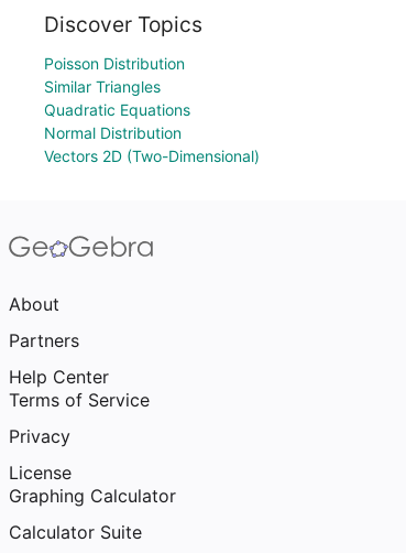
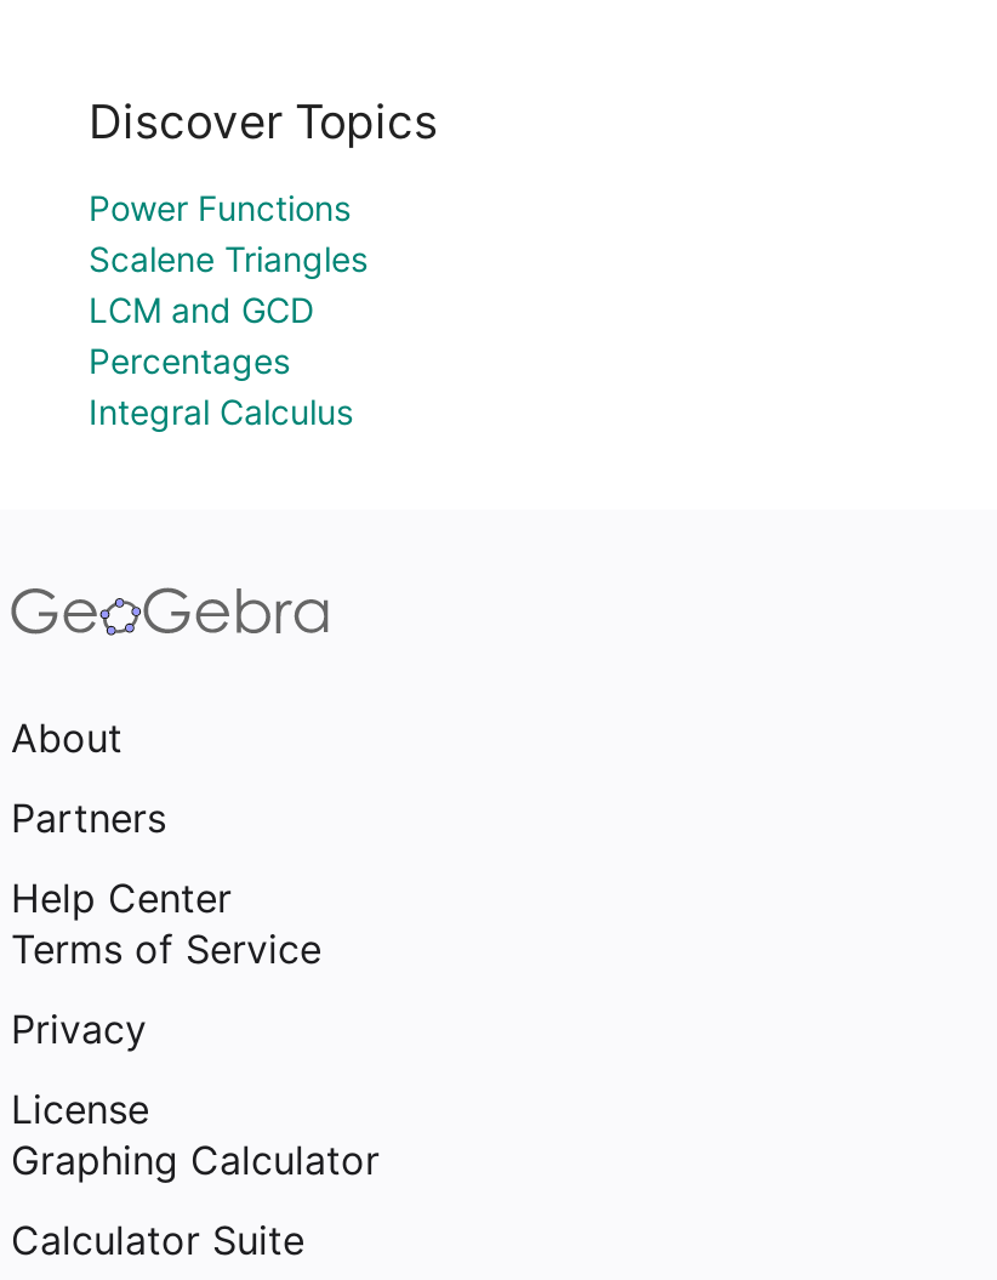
[44,54,260,165] Poisson Distribution | Similar Triangles | Quadratic Equations | Normal Distribution | Vectors 2D (Two-Dimensional) -> [89,187,368,432] Power Functions | Scalene Triangles | LCM and GCD | Percentages | Integral Calculus

